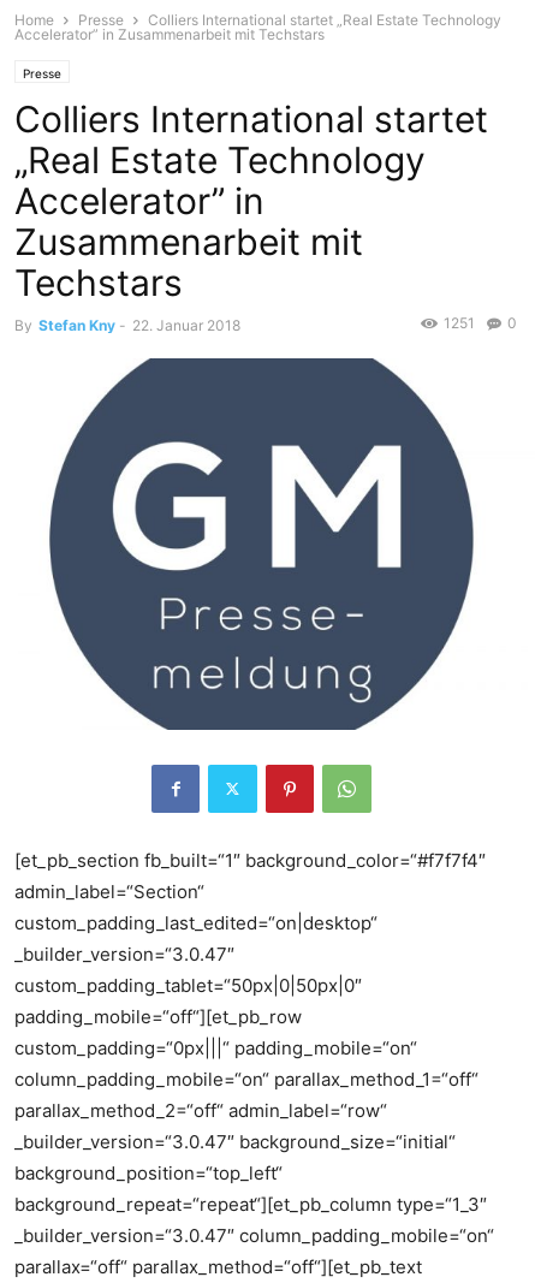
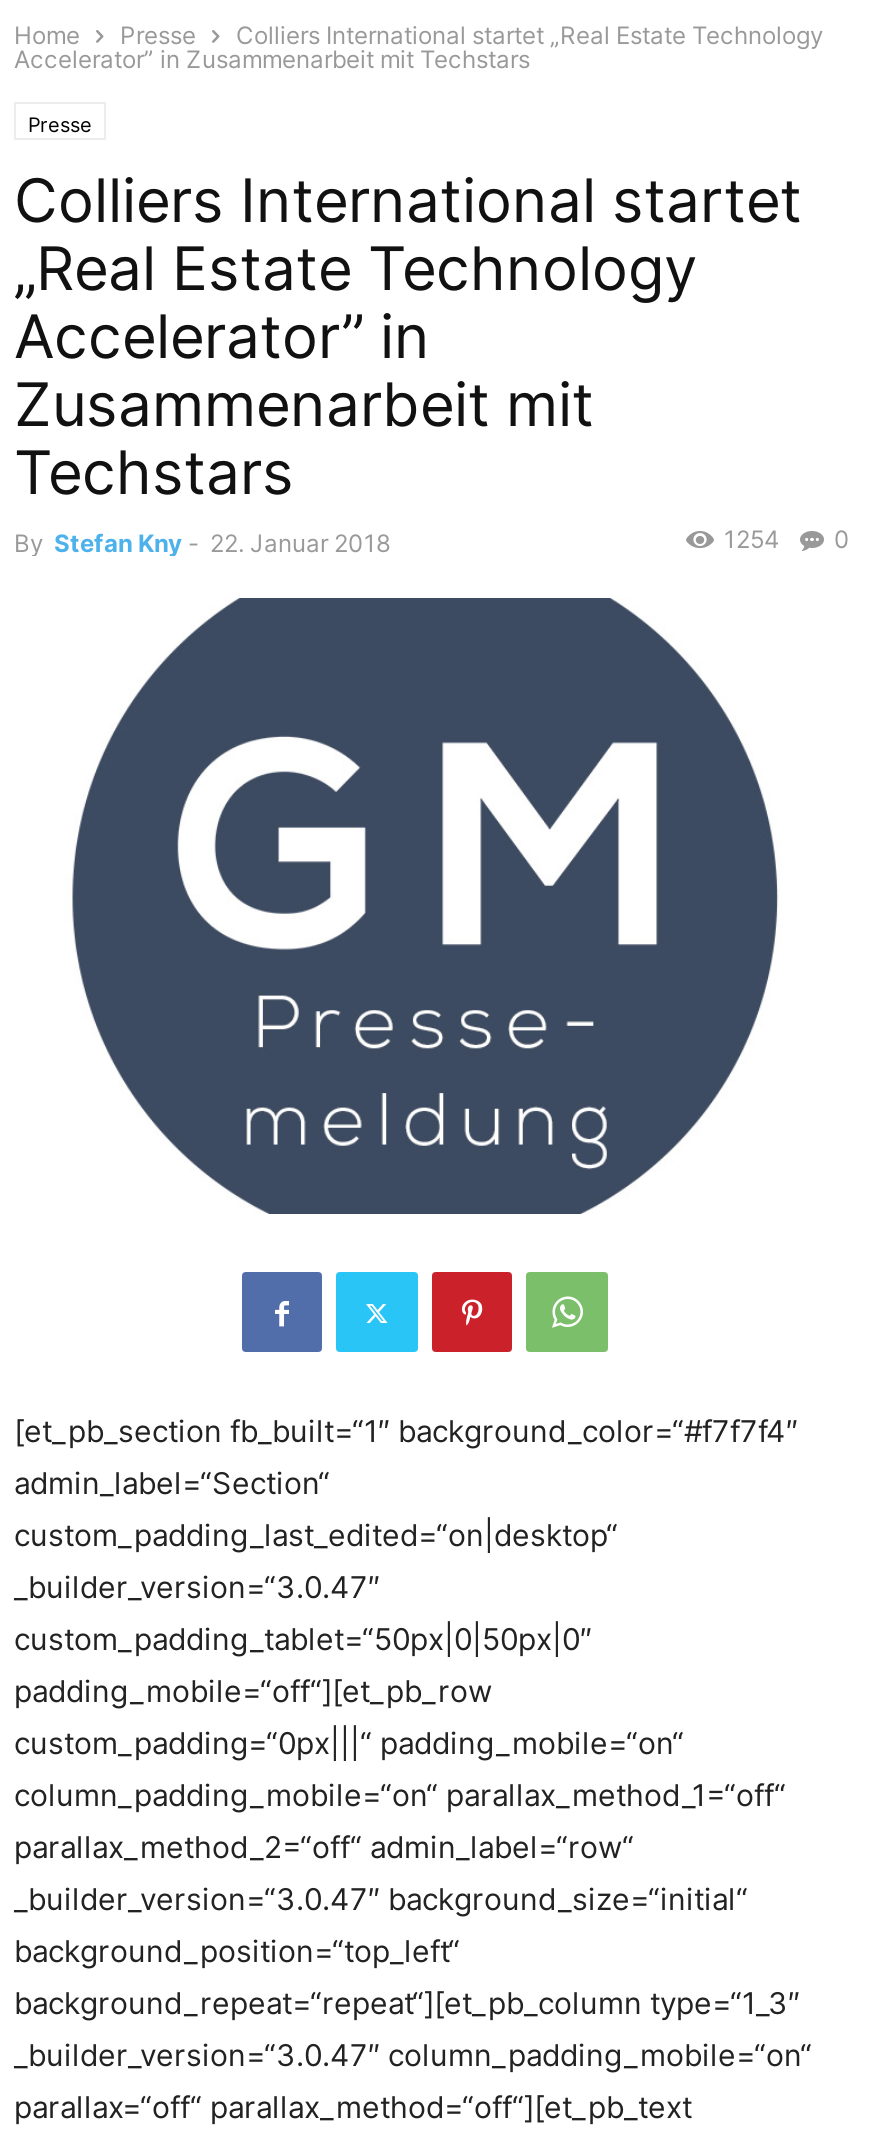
[444,314,517,332] 1251 0 -> [724,524,850,554] 1254 0

